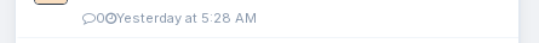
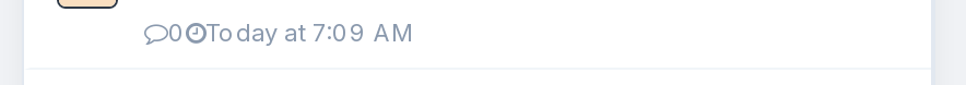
[116,10,257,26] Yesterday at 5:28 AM -> [205,17,413,48] Today at 7:09 AM

